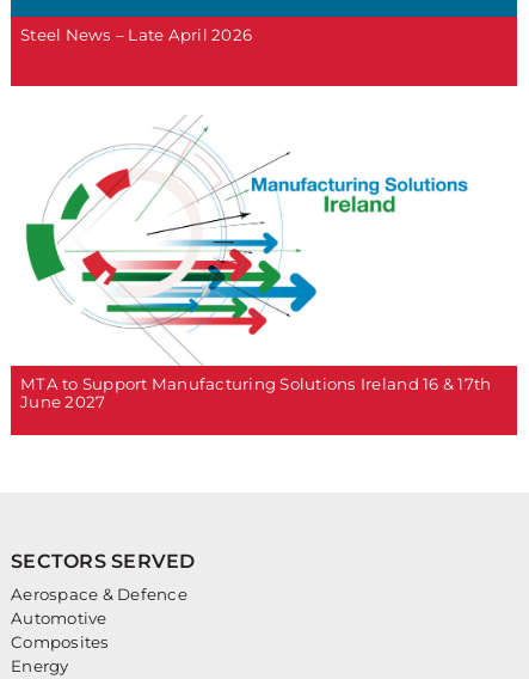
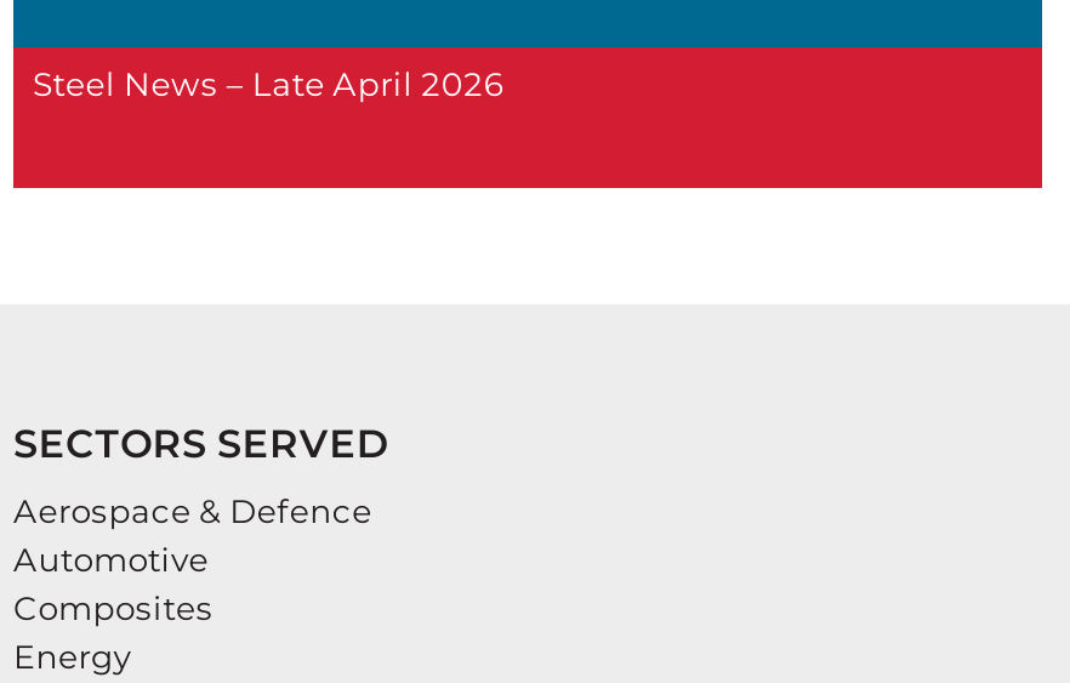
[11,127,491,412] [image] | MTA to Support Manufacturing Solutions Ireland 16 & 17th | June 2027 -> none

